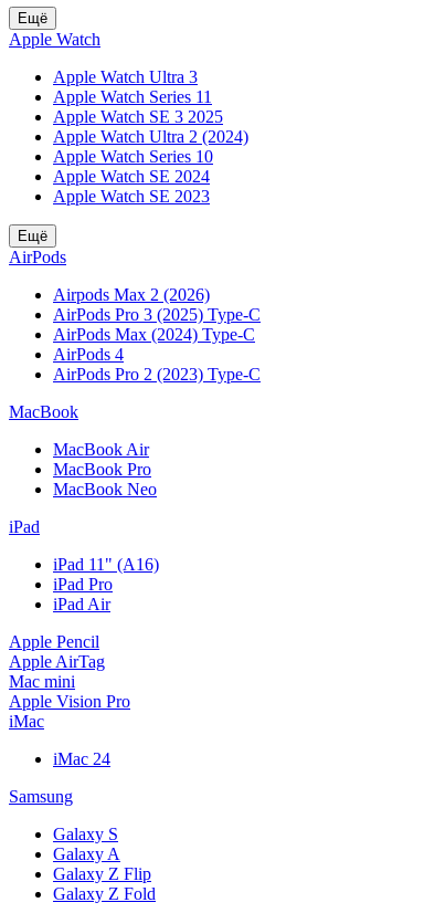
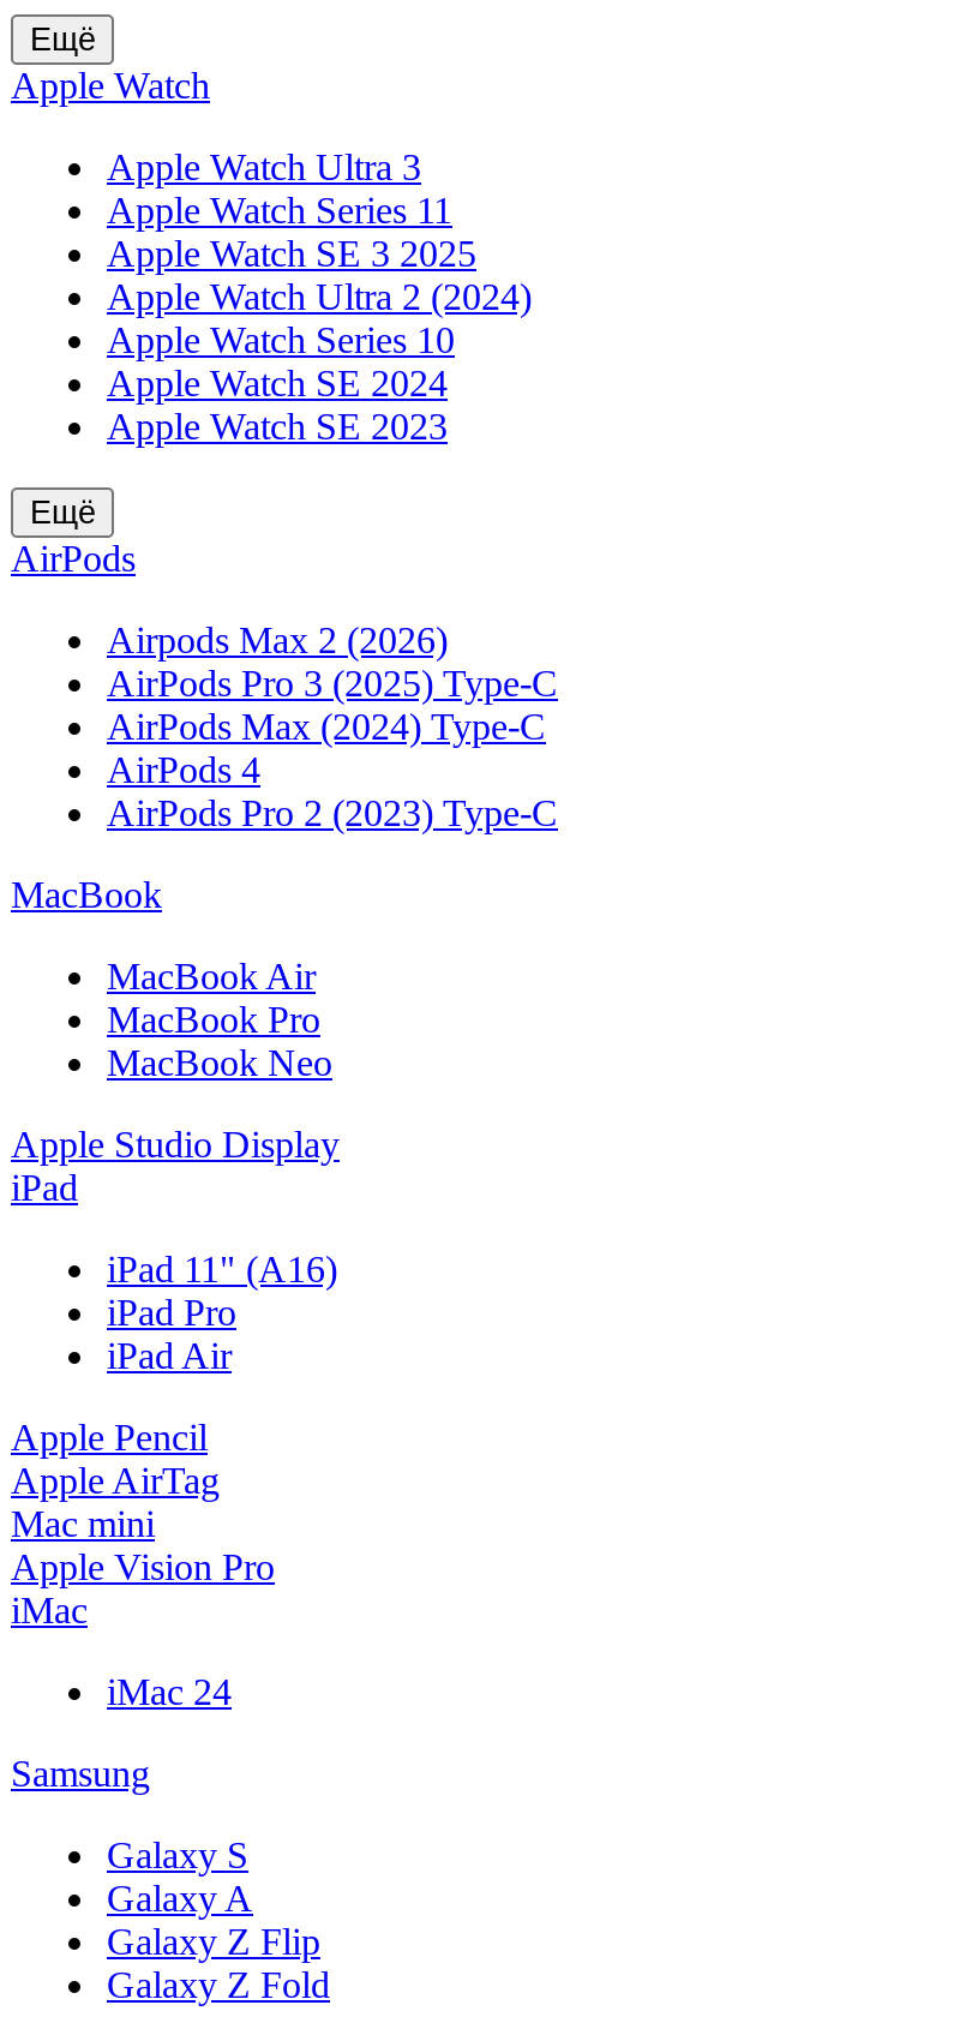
none -> [11,1124,340,1165] Apple Studio Display

